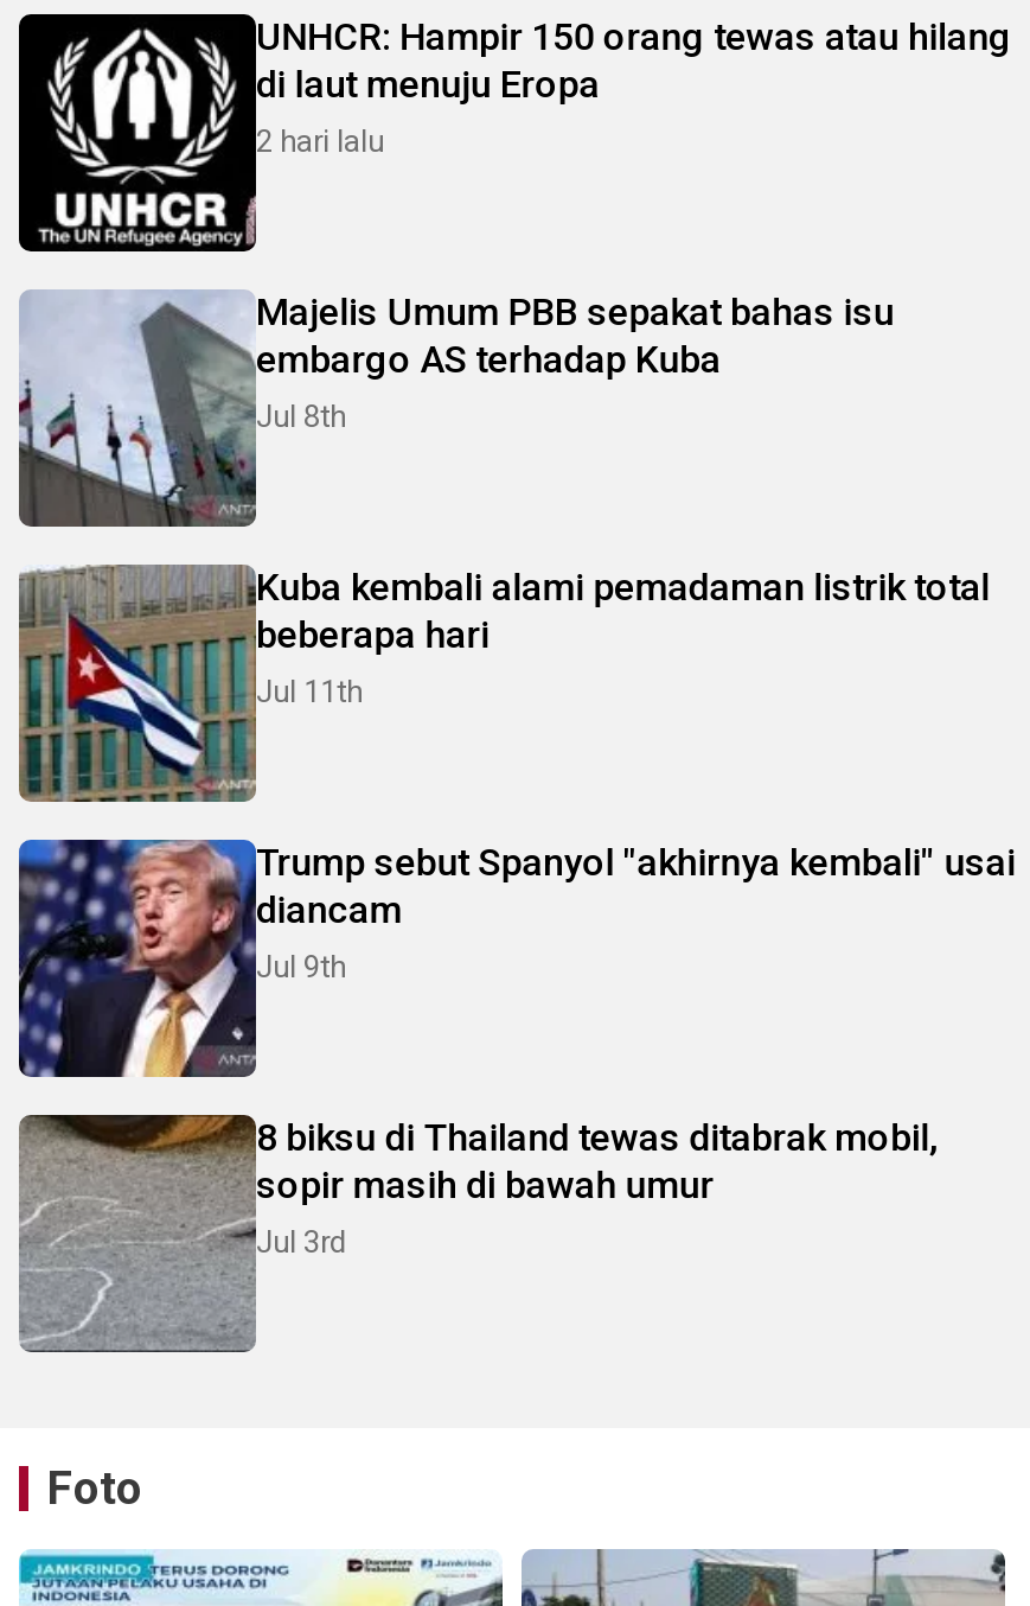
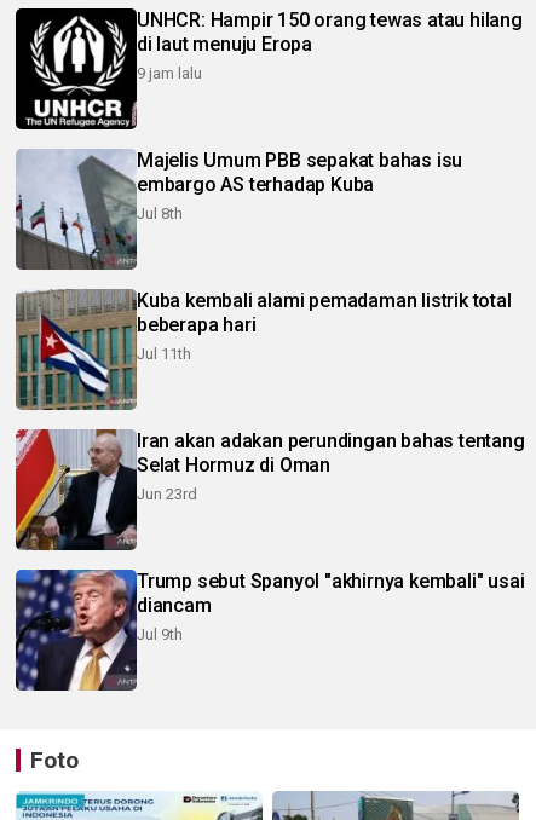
[256,124,384,160] 2 hari lalu -> [137,64,202,83] 9 jam lalu
none -> [15,428,525,550] [image] | Iran akan adakan perundingan bahas tentang | Selat Hormuz di Oman | Jun 23rd
moved [14,835,1016,1082] -> [13,567,524,693]: [image] | Trump sebut Spanyol "akhirnya kembali" usai | diancam | Jul 9th
[19,1113,938,1355] [image] | 8 biksu di Thailand tewas ditabrak mobil, | sopir masih di bawah umur | Jul 3rd -> none

